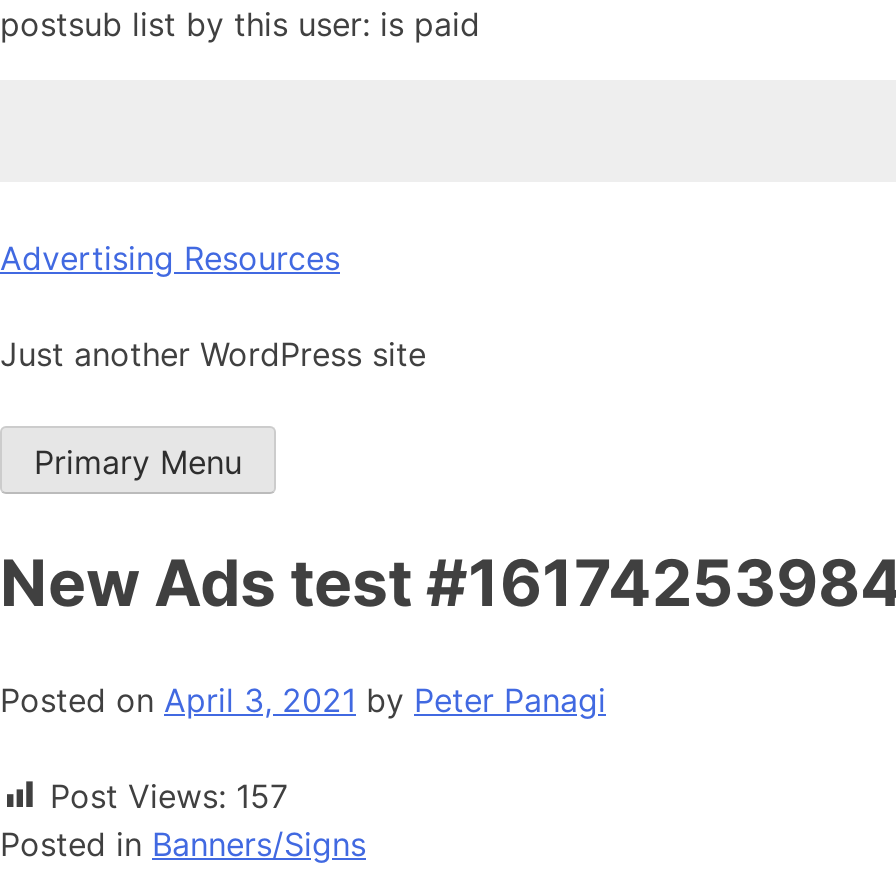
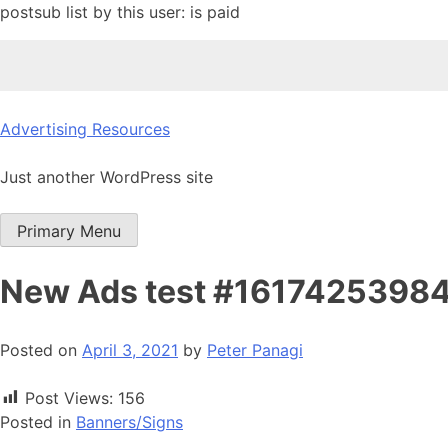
[50,775,288,815] Post Views: 157 -> [25,388,145,408] Post Views: 156

